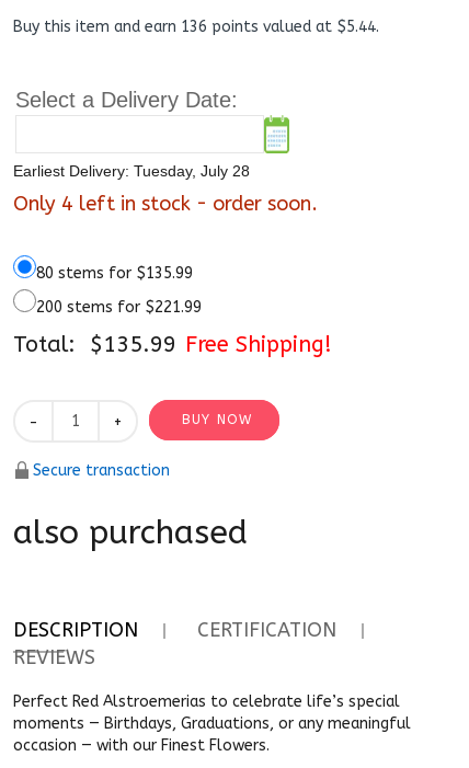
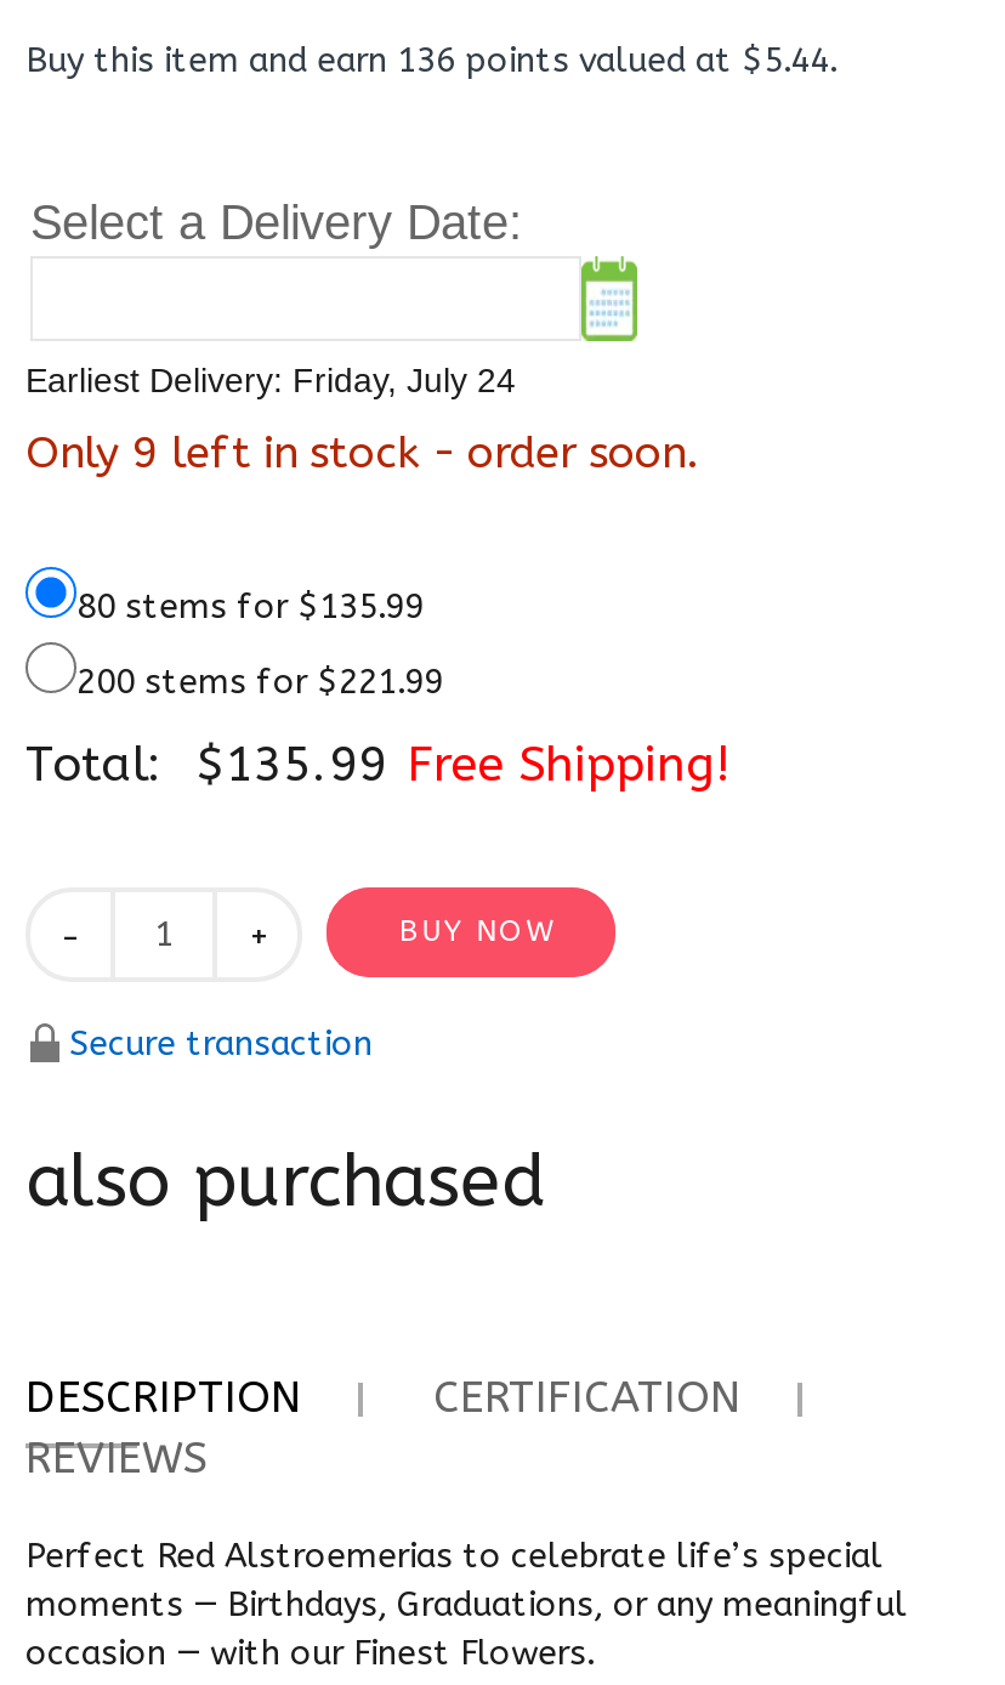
[13,162,250,180] Earliest Delivery: Tuesday, July 28 -> [25,361,516,400] Earliest Delivery: Friday, July 24
[13,192,318,216] Only 4 left in stock - order soon. -> [25,427,700,480] Only 9 left in stock - order soon.

